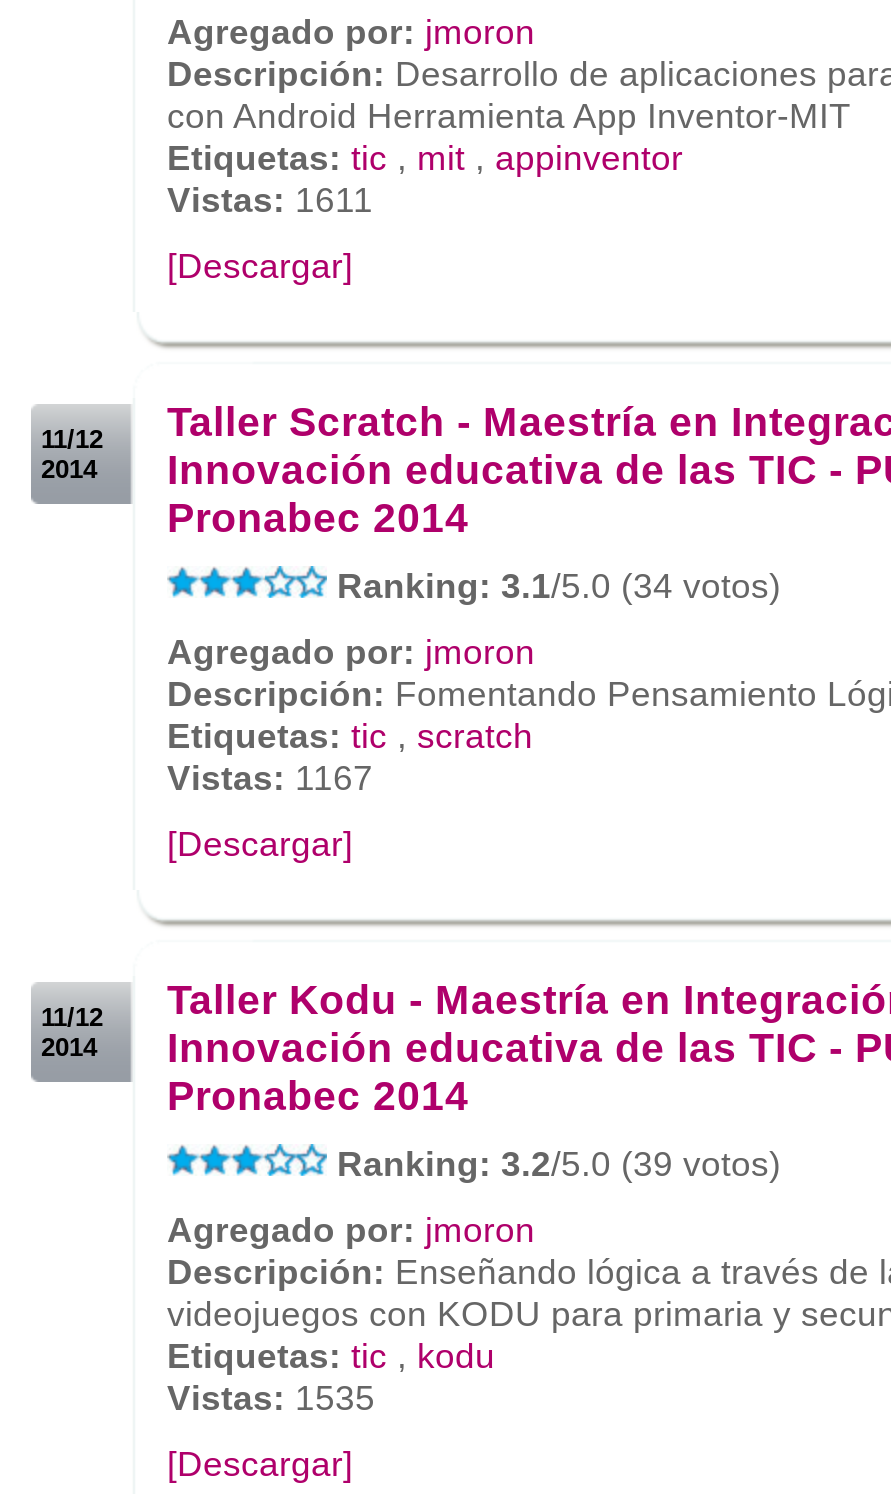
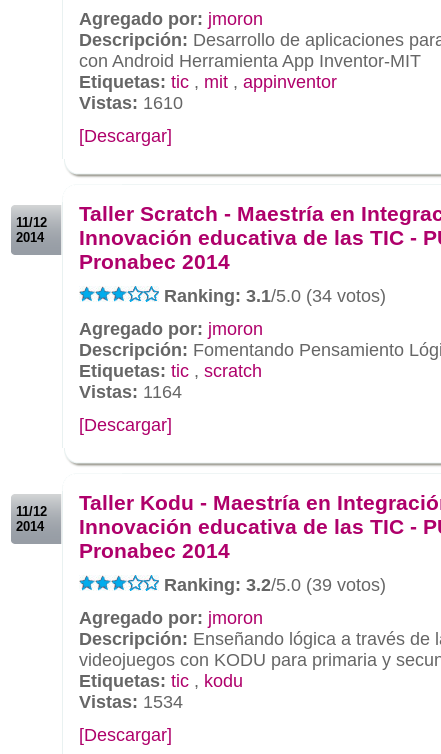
[167,179,373,219] Vistas: 1611 -> [79,93,183,113] Vistas: 1610
[167,757,373,797] Vistas: 1167 -> [79,382,182,402] Vistas: 1164
[167,1377,375,1417] Vistas: 1535 -> [79,692,183,712] Vistas: 1534

